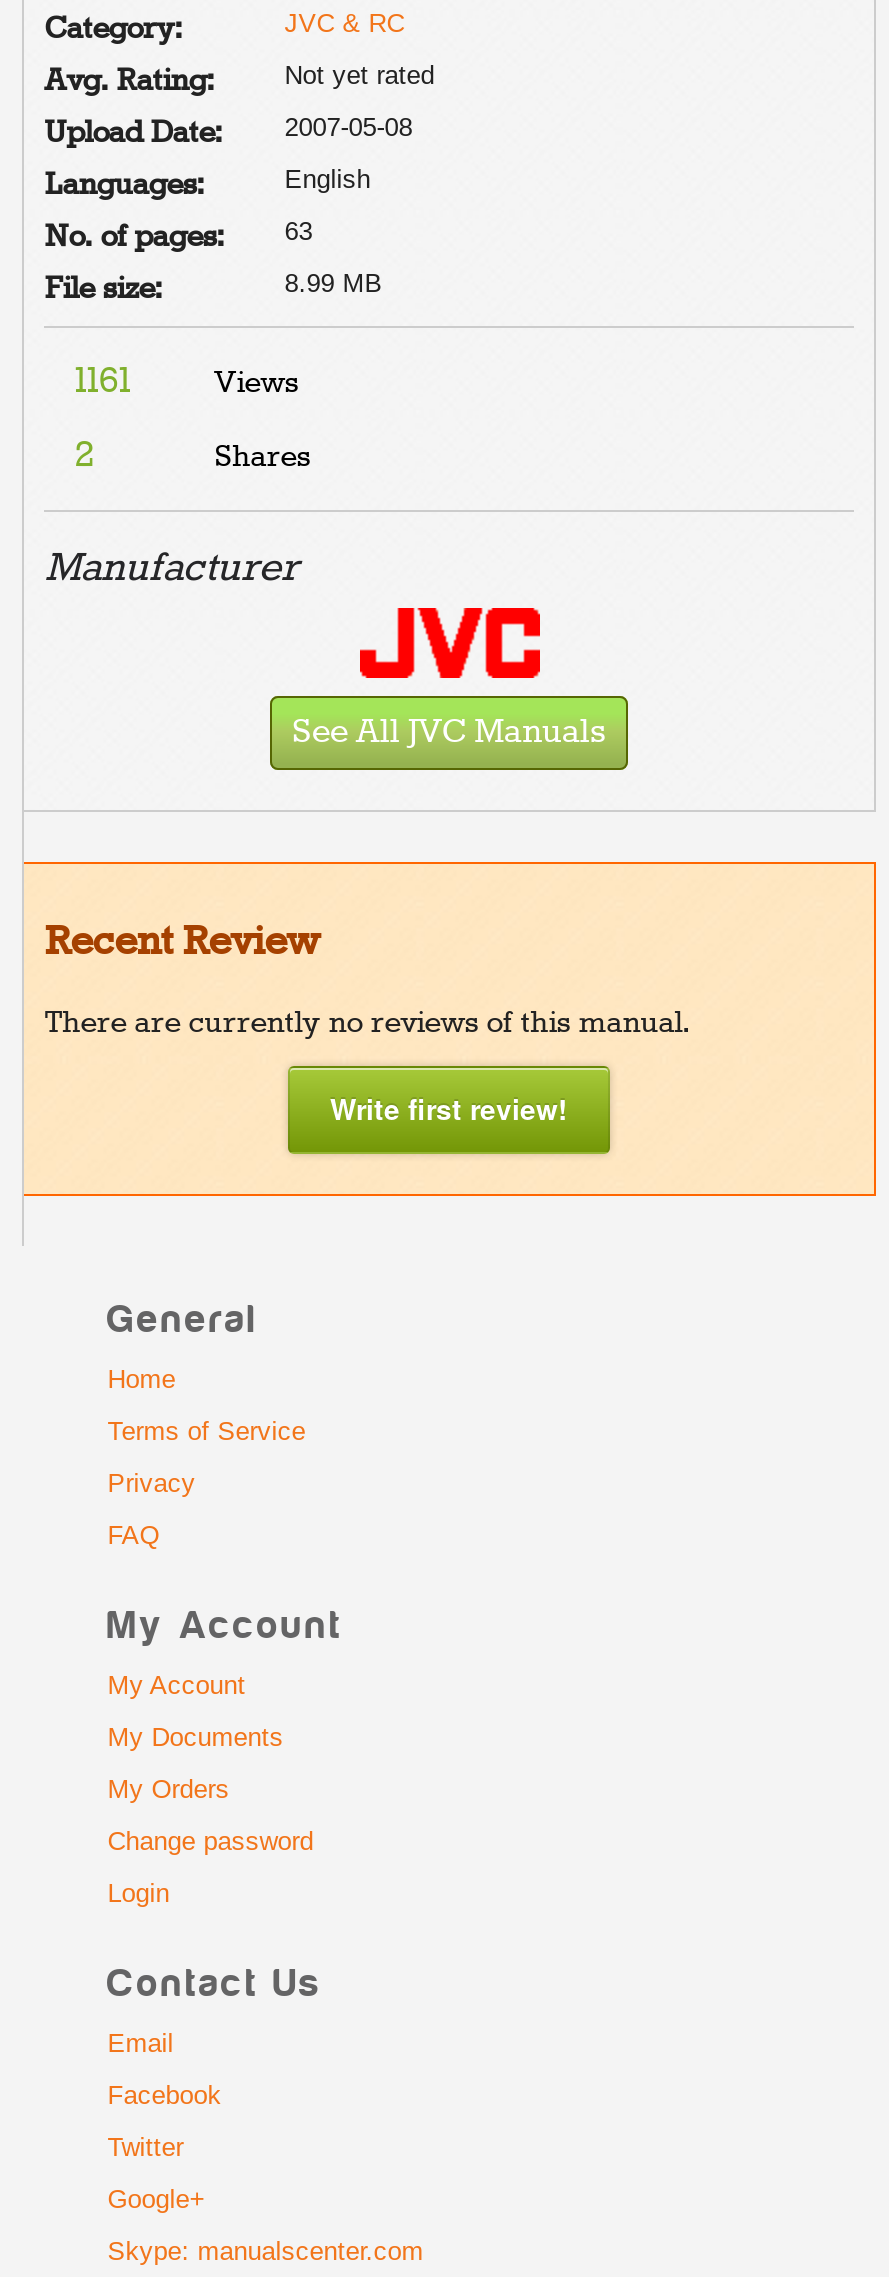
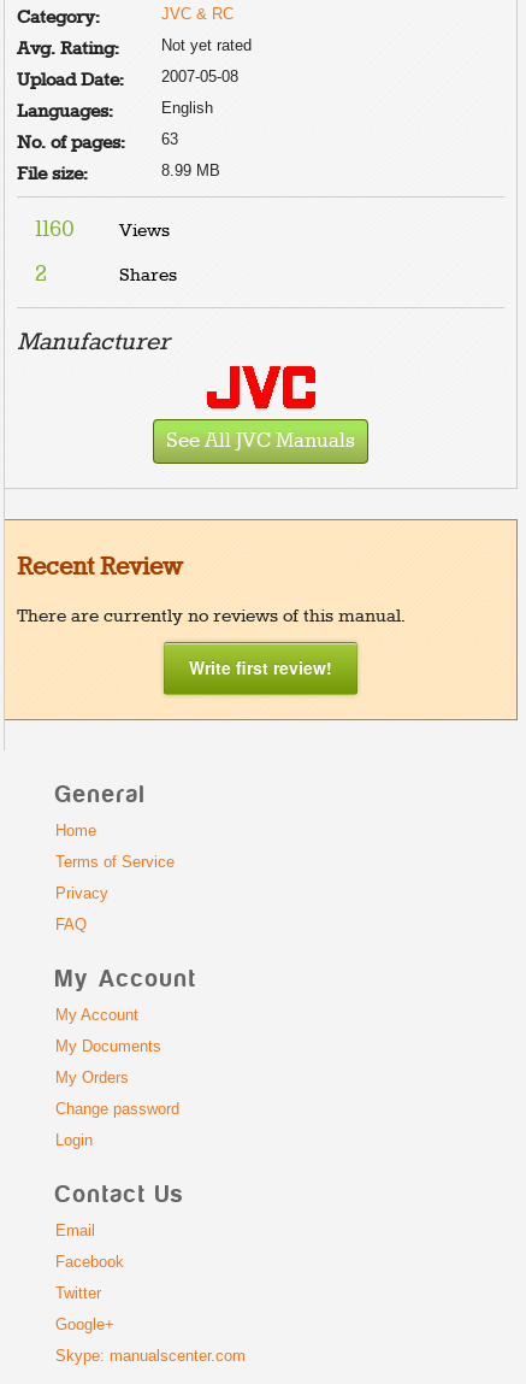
[74,359,130,403] 1161 -> [35,216,75,243] 1160

